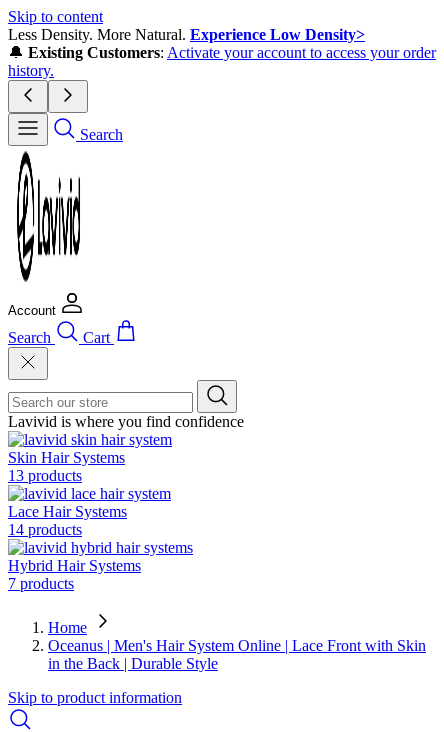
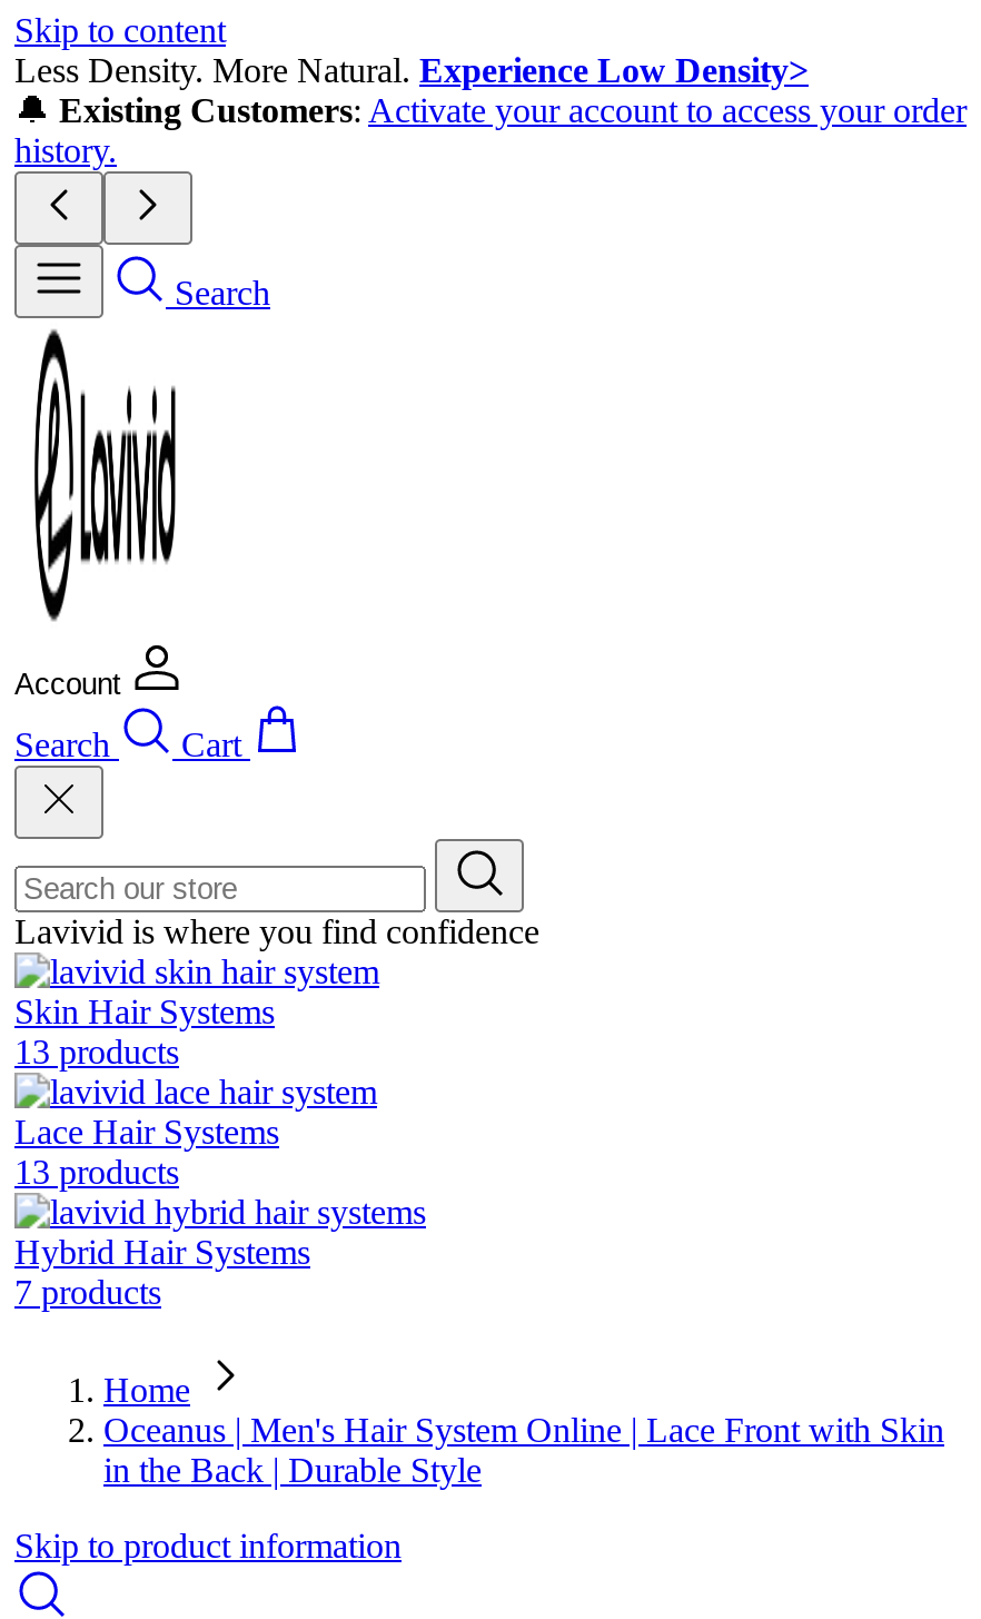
[8,521,82,538] 14 products -> [14,1153,179,1191] 13 products

